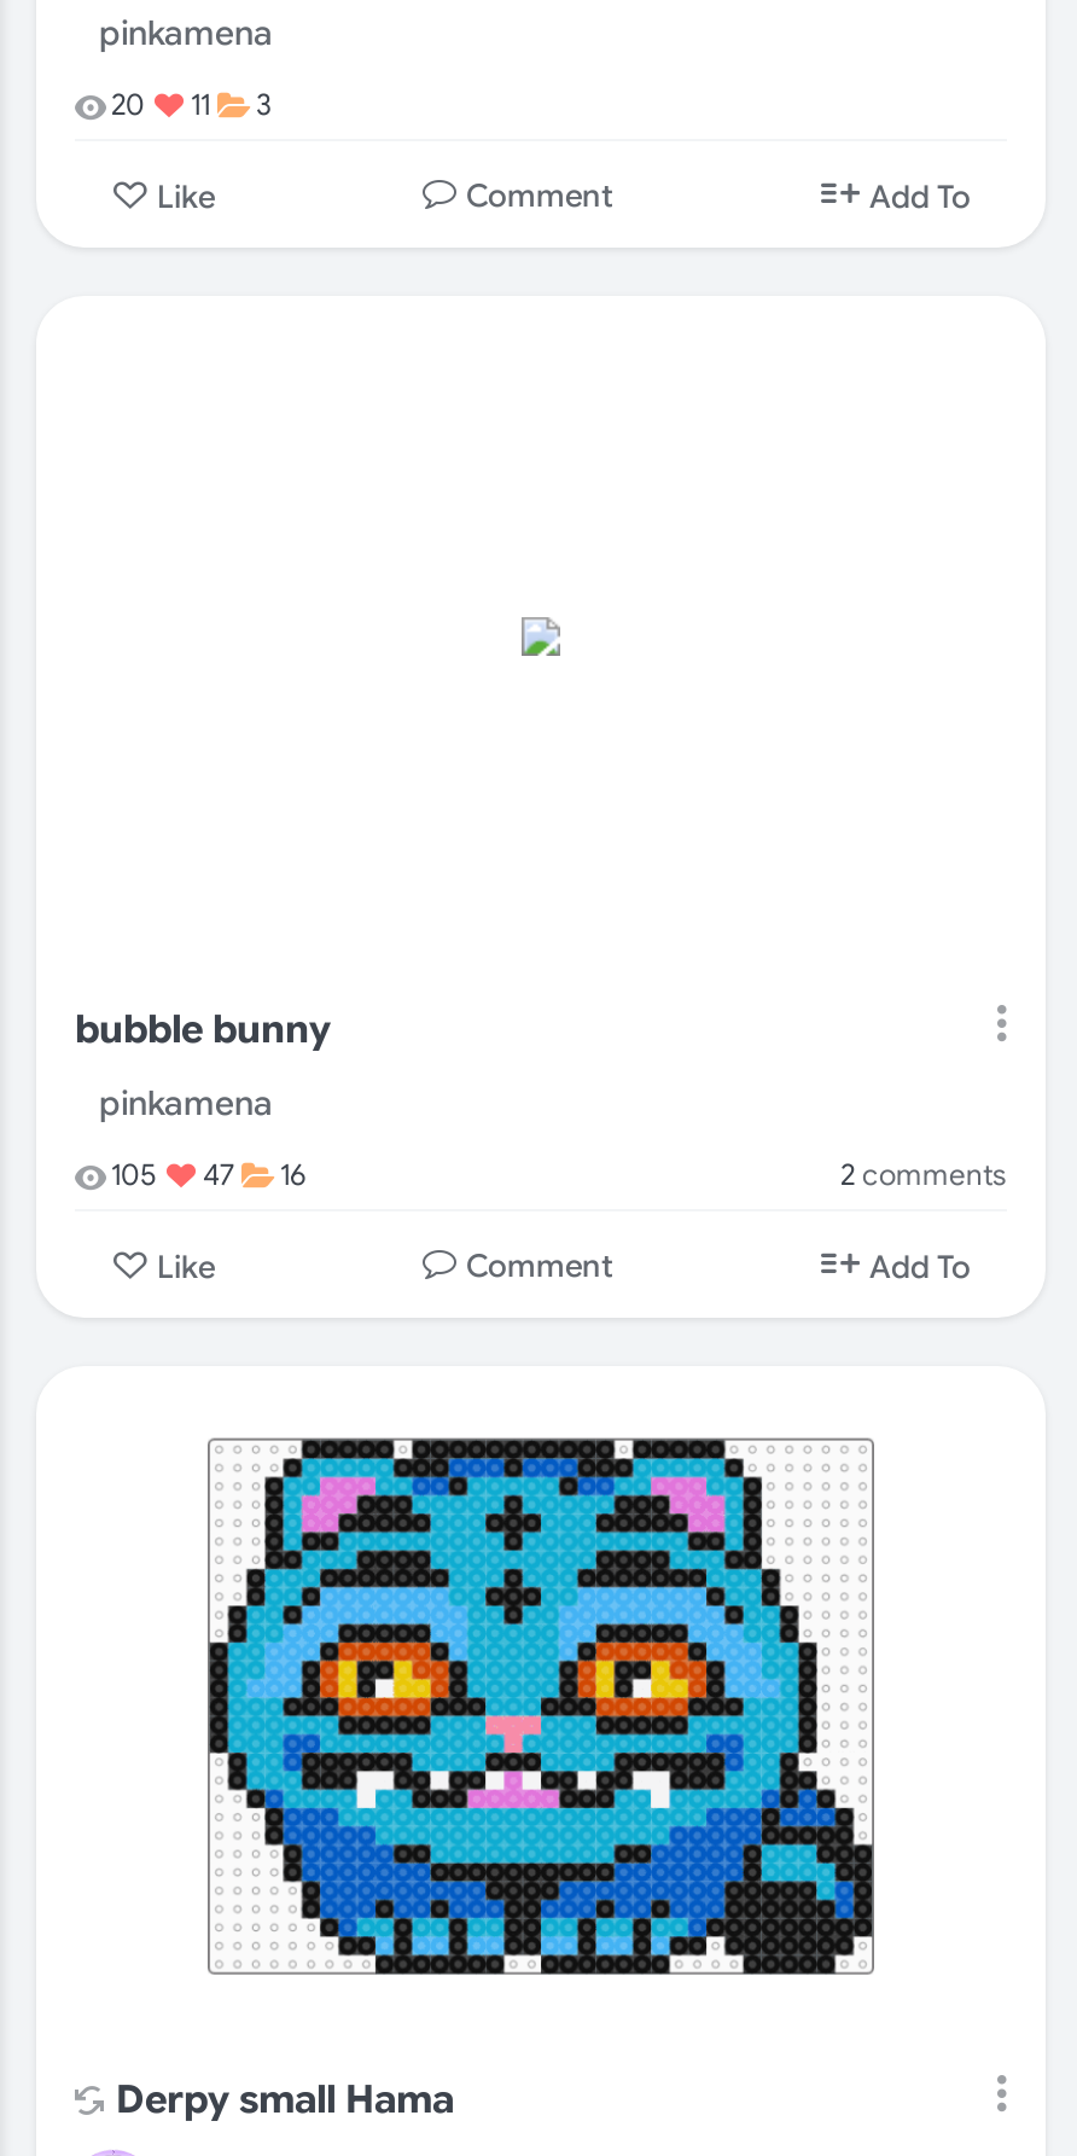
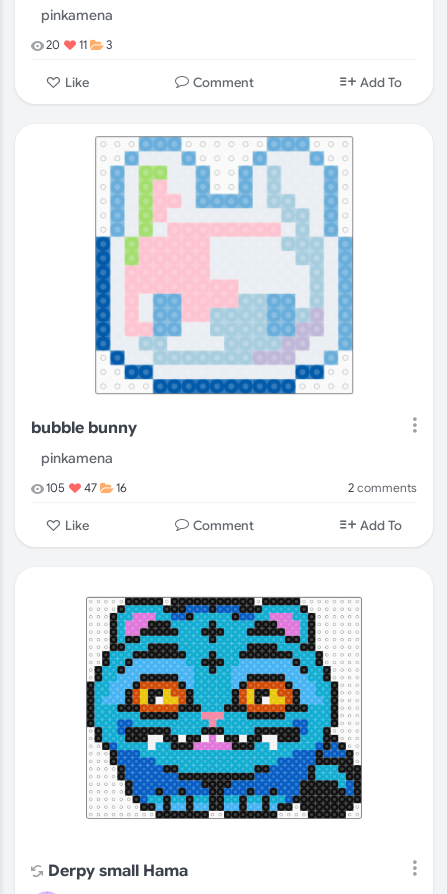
none -> [94,135,354,395] [image]

